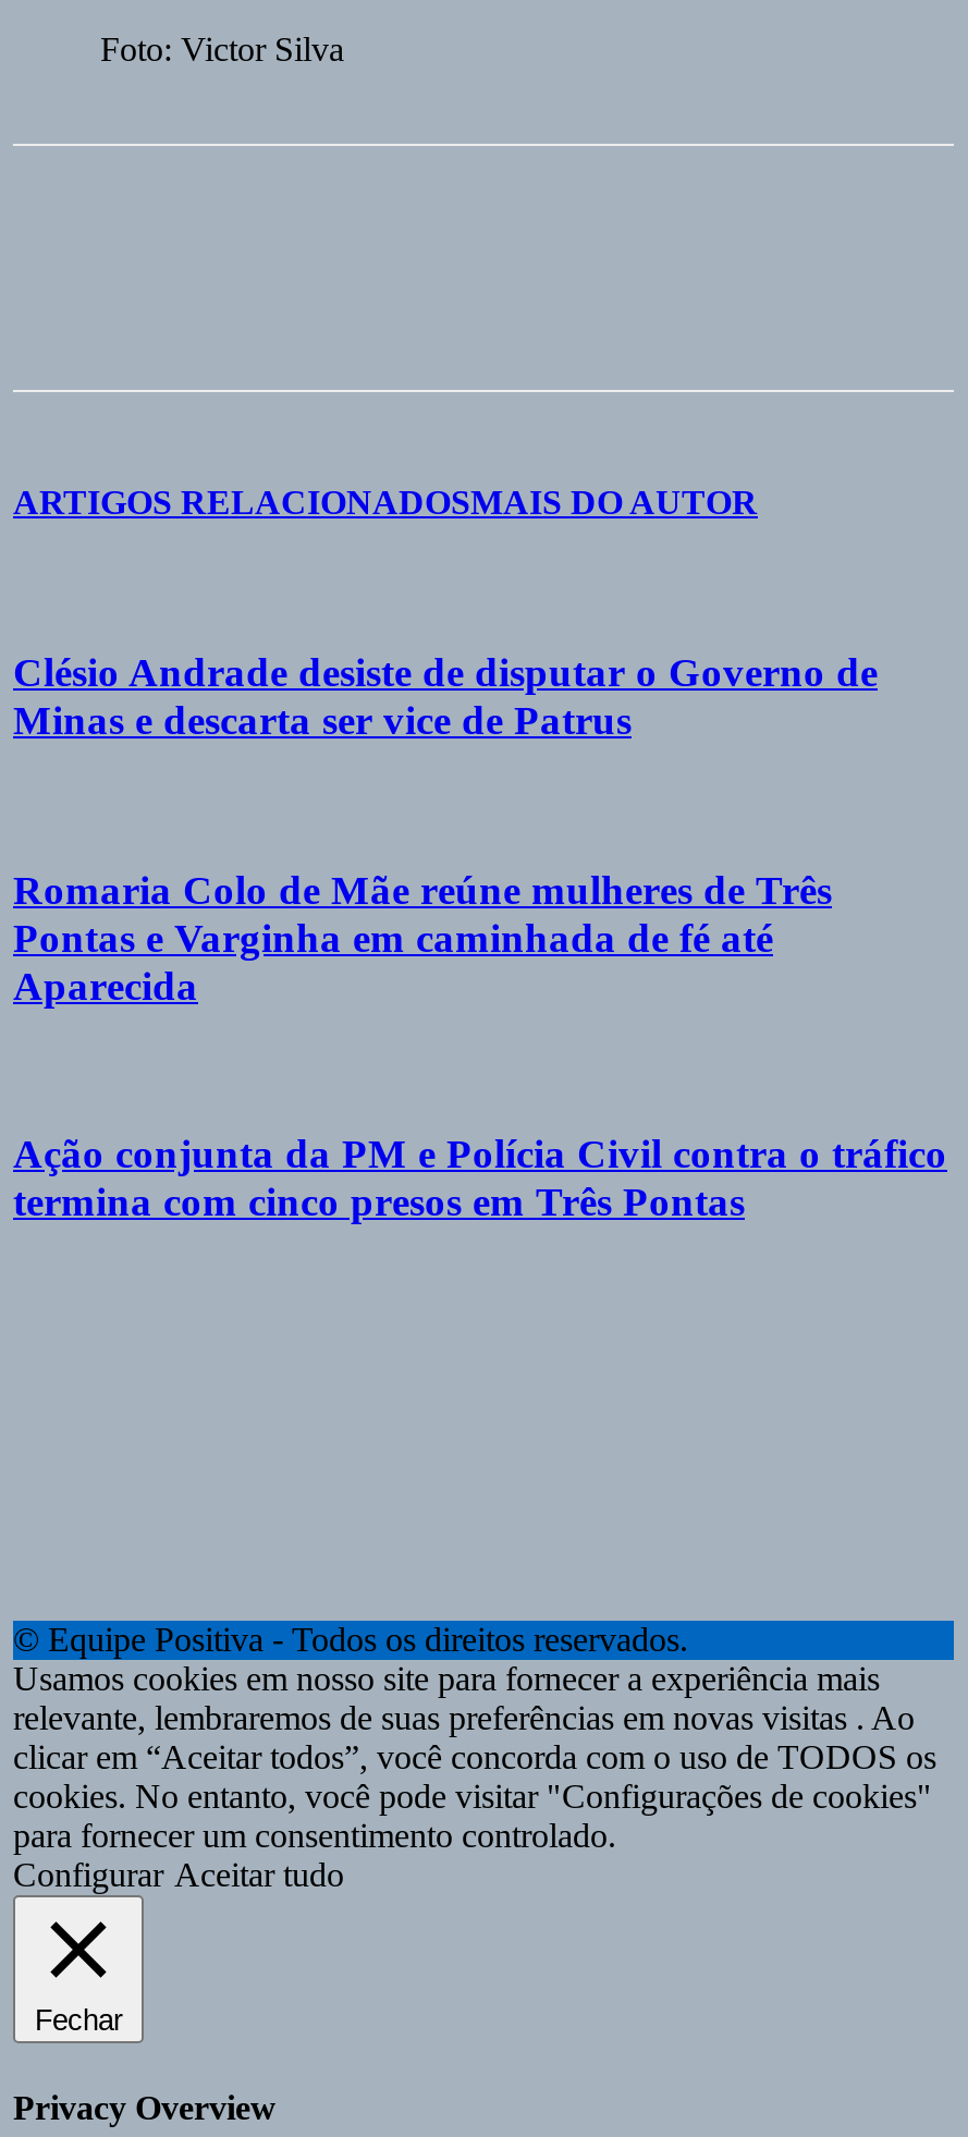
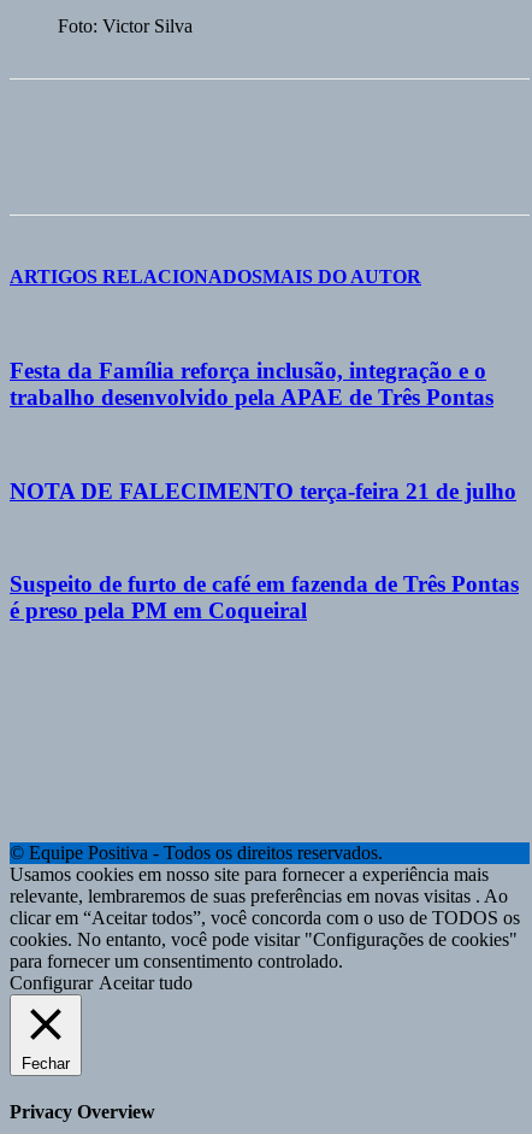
[13,650,878,743] Clésio Andrade desiste de disputar o Governo de | Minas e descarta ser vice de Patrus -> [10,358,493,410] Festa da Família reforça inclusão, integração e o | trabalho desenvolvido pela APAE de Três Pontas
[13,866,832,1008] Romaria Colo de Mãe reúne mulheres de Três | Pontas e Varginha em caminhada de fé até | Aparecida -> [10,478,516,503] NOTA DE FALECIMENTO terça-feira 21 de julho
[13,1131,947,1224] Ação conjunta da PM e Polícia Civil contra o tráfico | termina com cinco presos em Três Pontas -> [10,571,519,623] Suspeito de furto de café em fazenda de Três Pontas | é preso pela PM em Coqueiral

